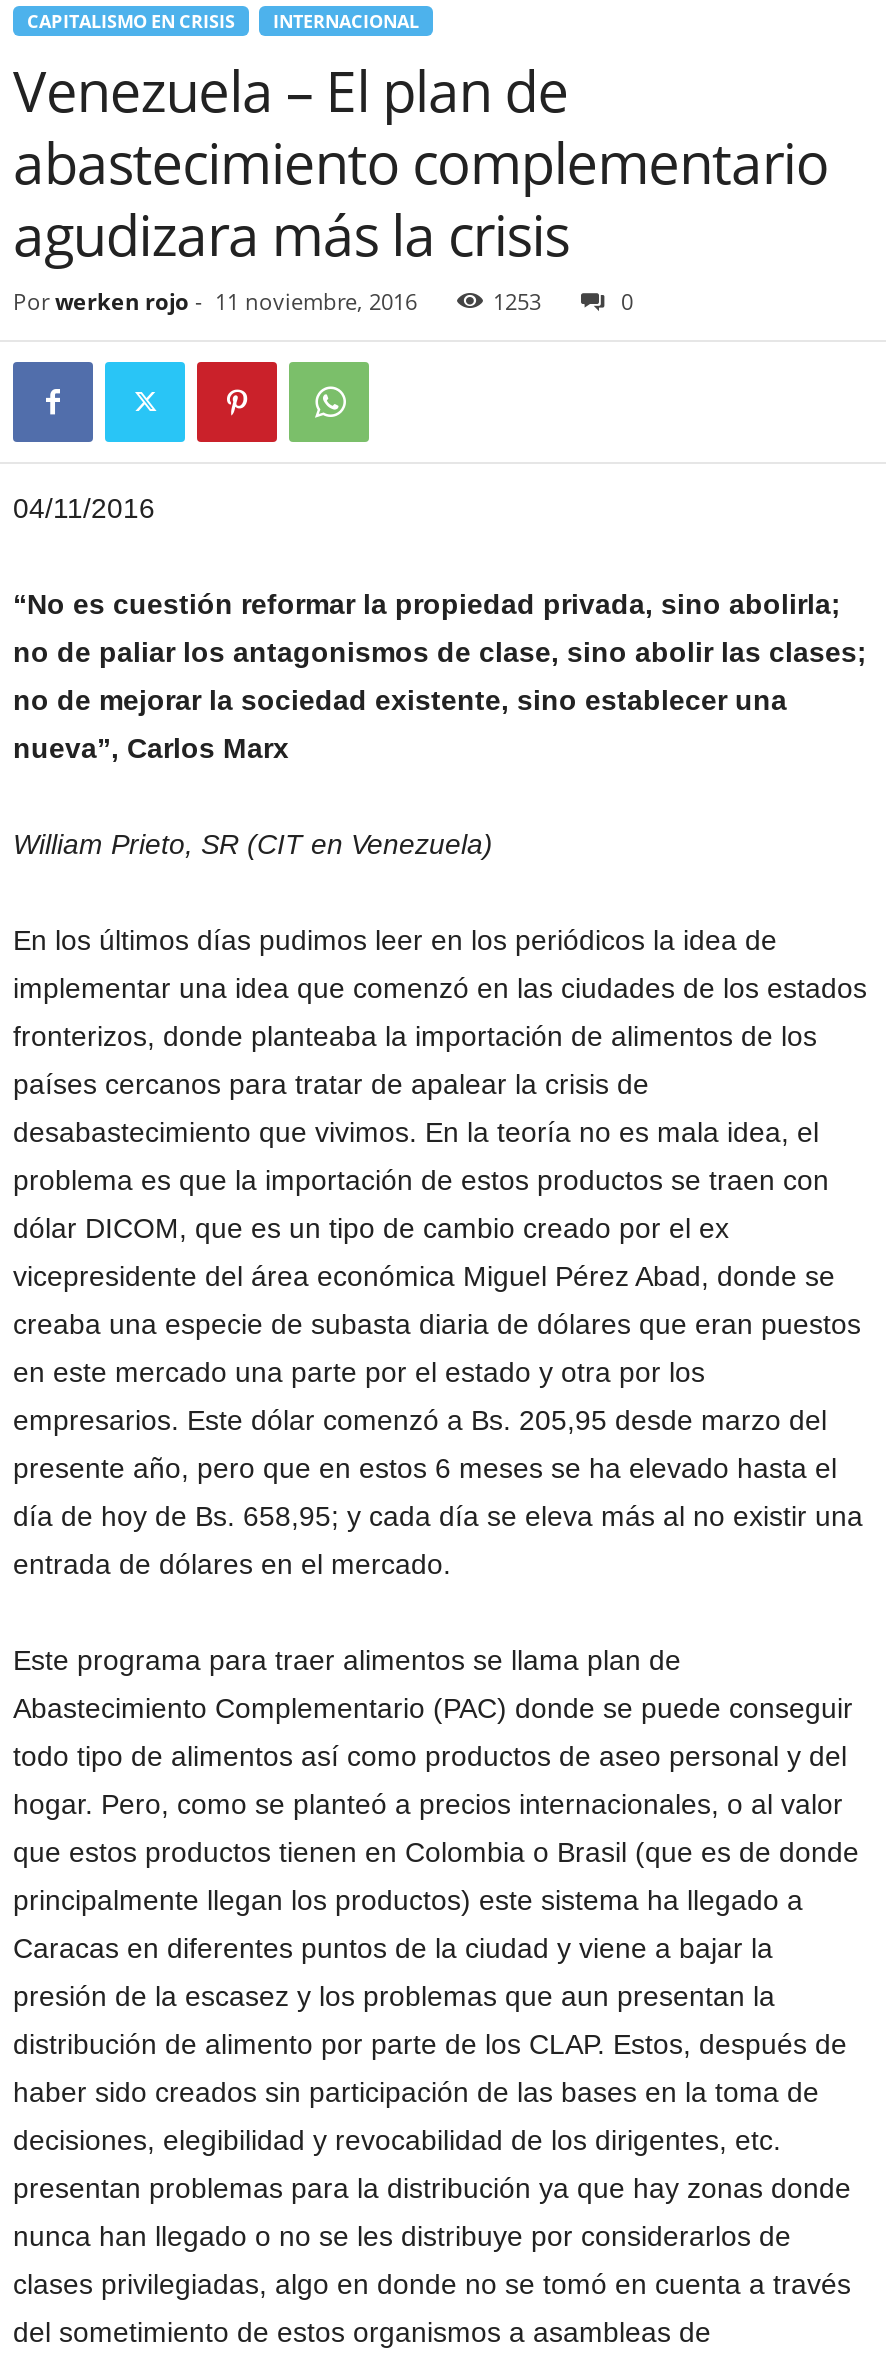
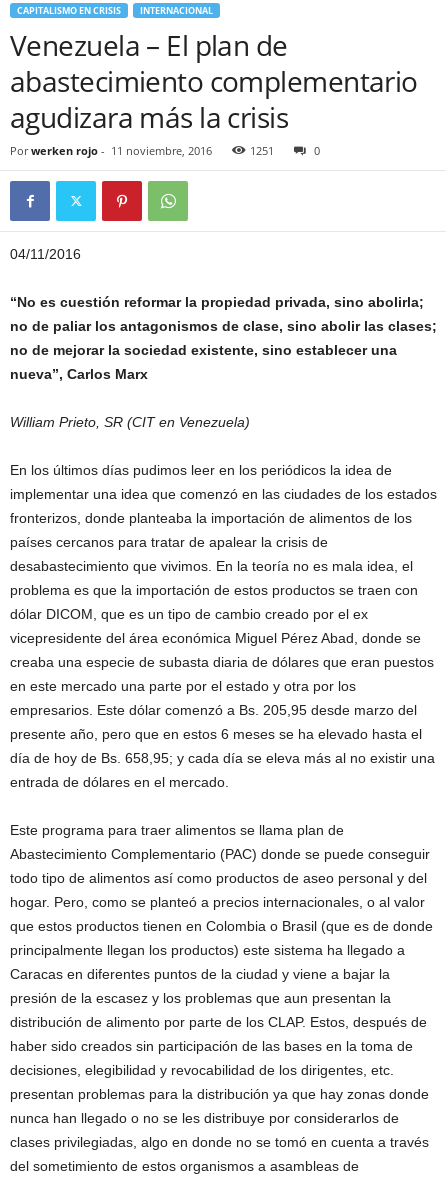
[493,286,541,316] 1253 -> [250,143,274,158] 1251

